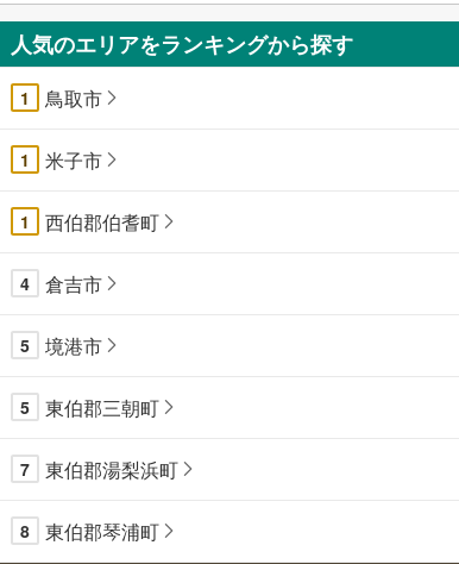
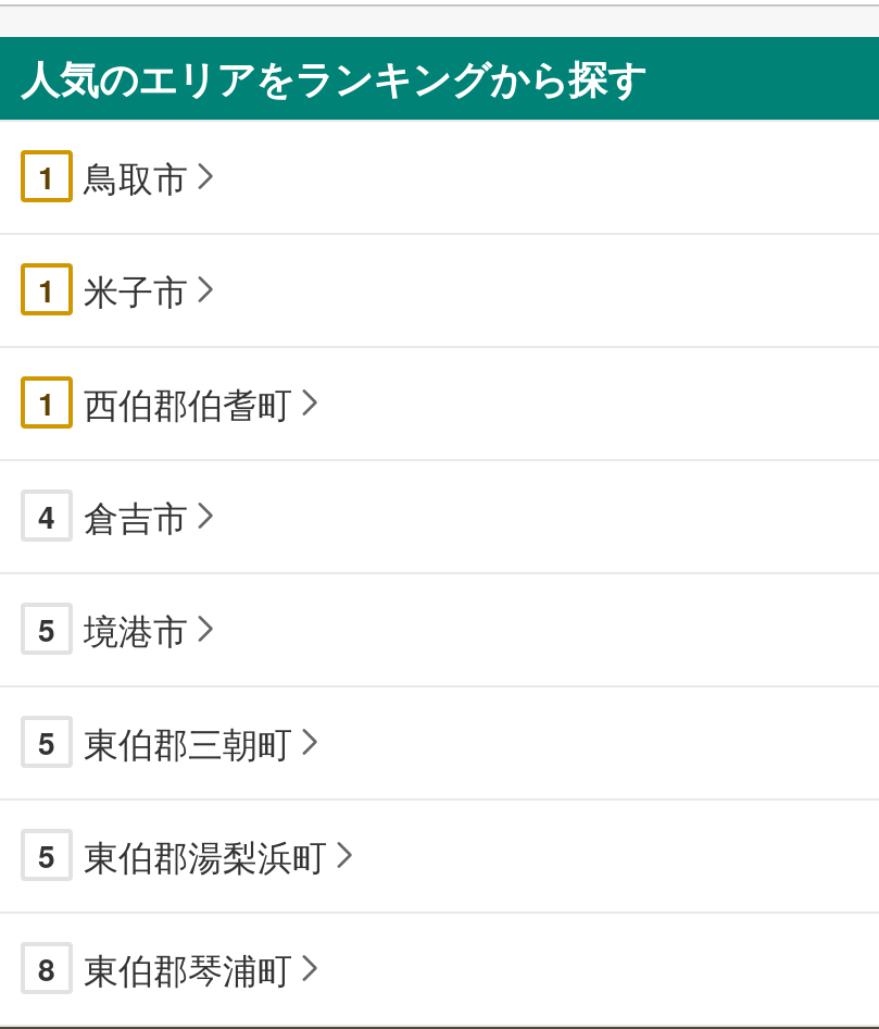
[20,455,178,483] 7 東伯郡湯梨浜町 -> [38,831,327,881] 5 東伯郡湯梨浜町

